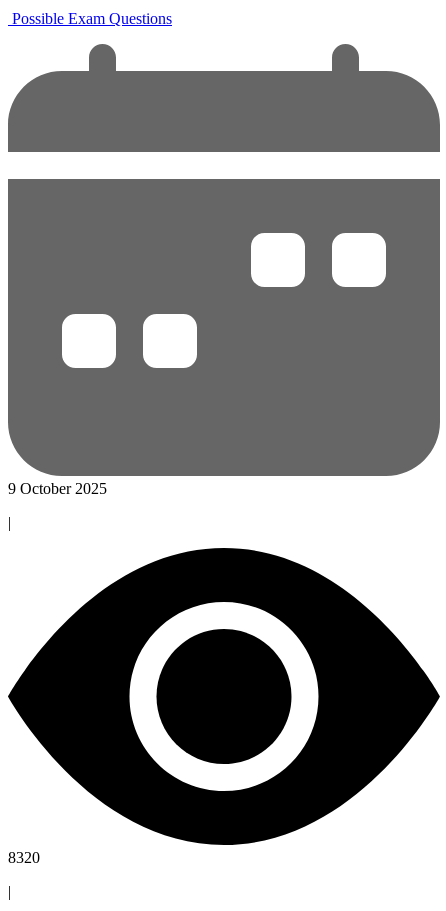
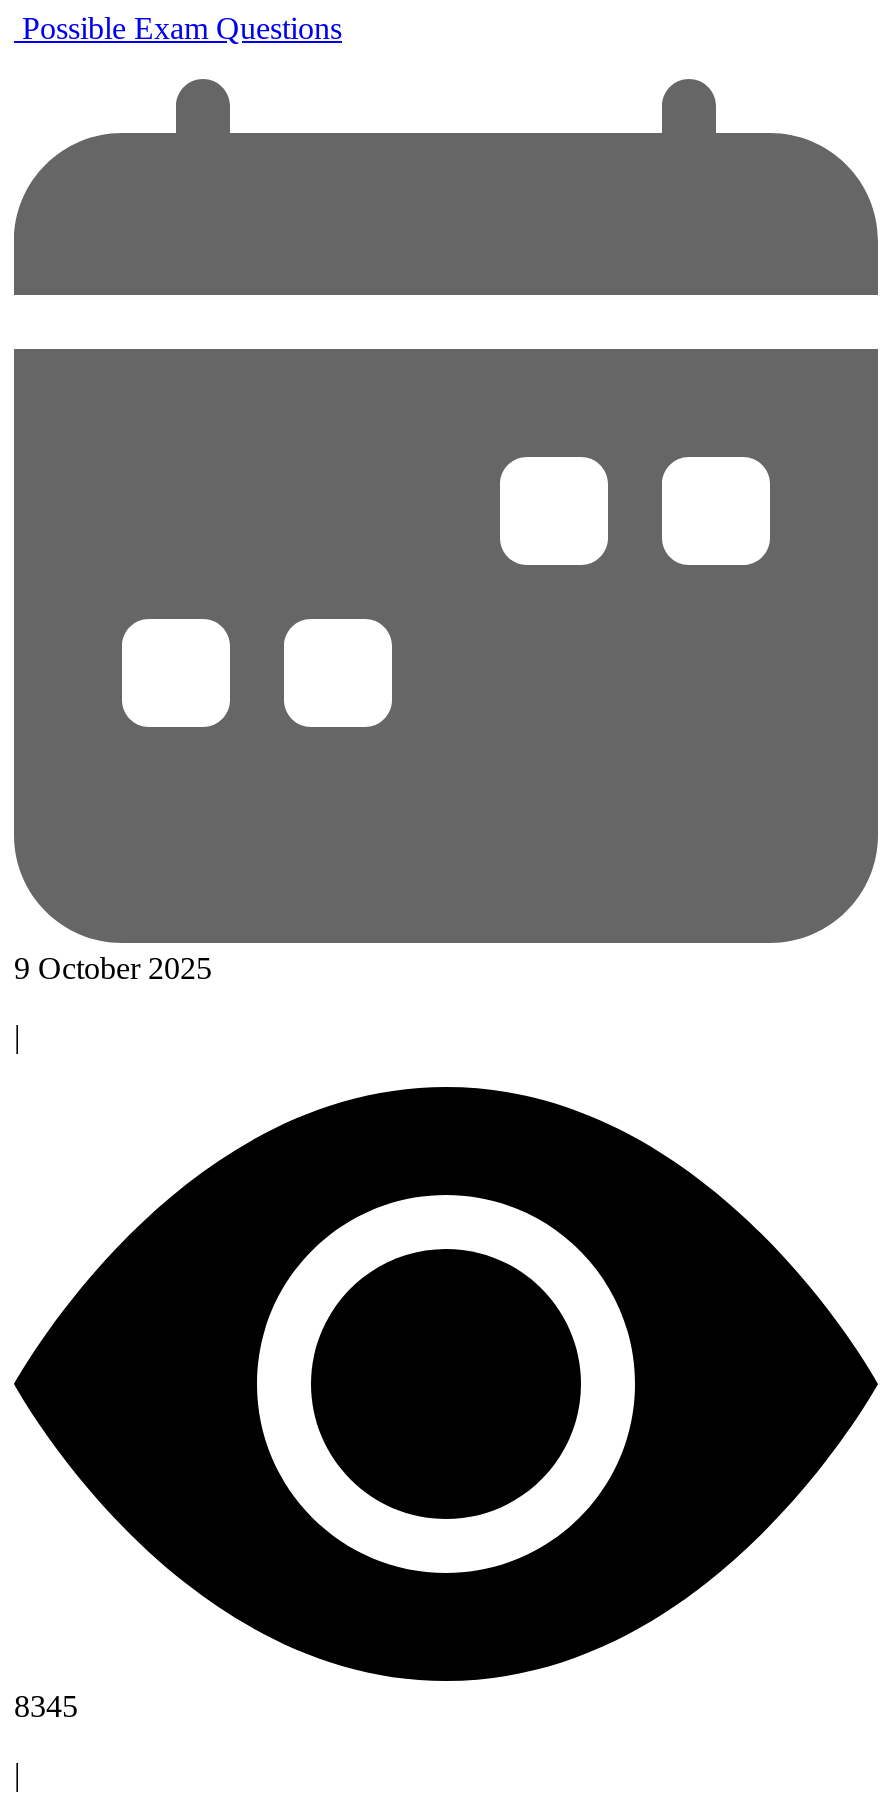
[8,849,40,866] 8320 -> [14,1689,78,1723] 8345

